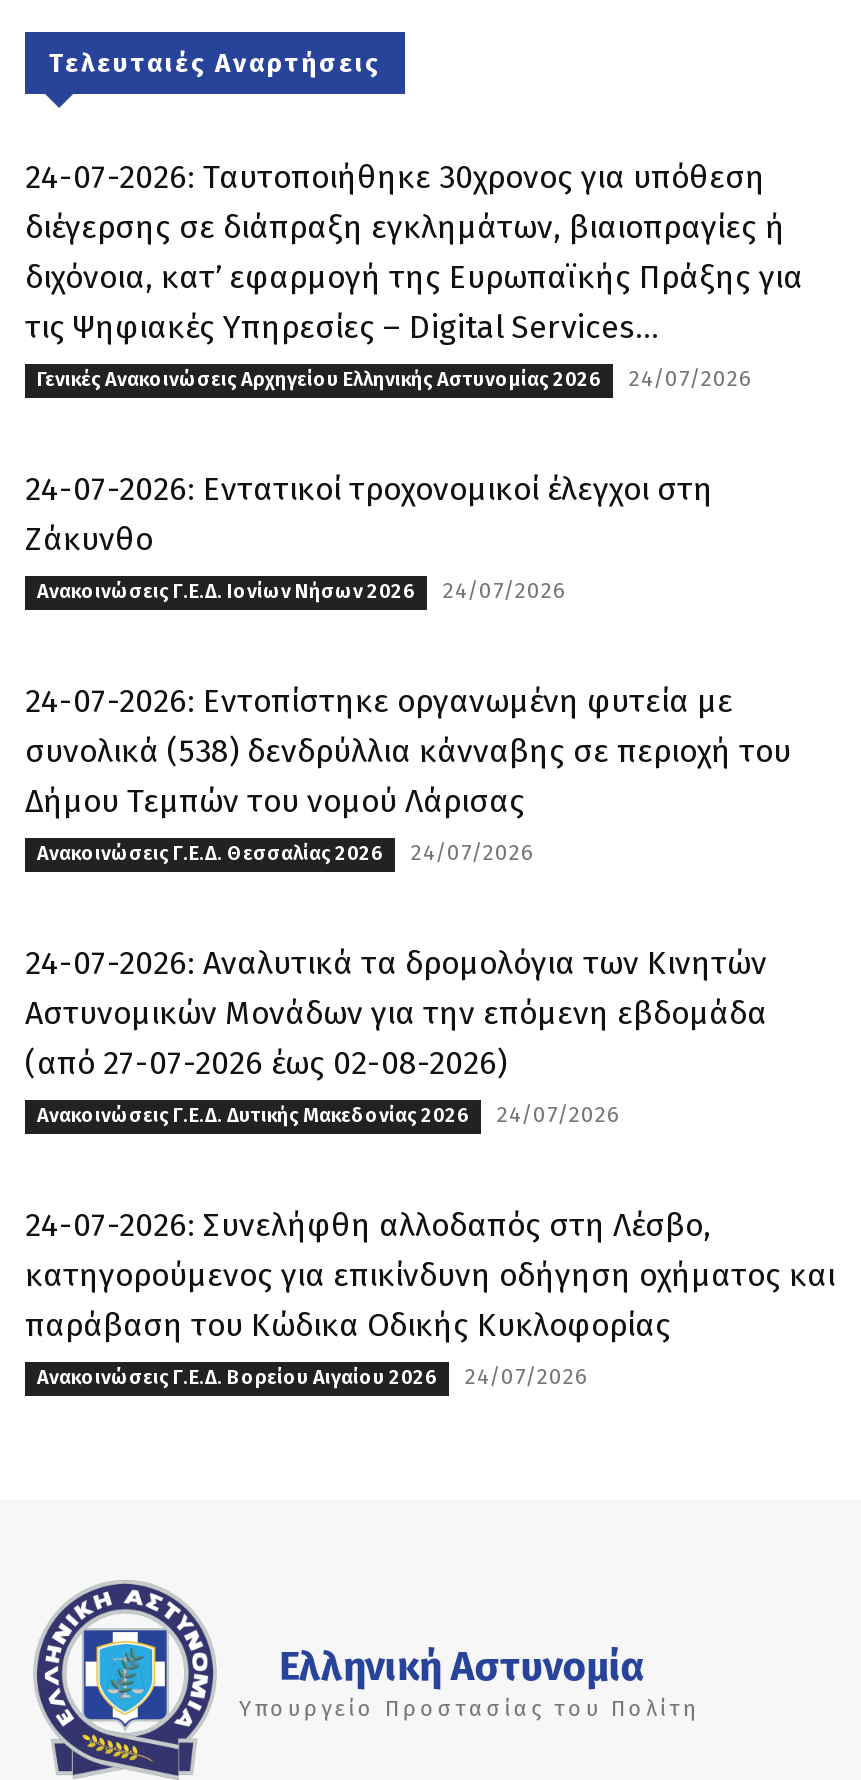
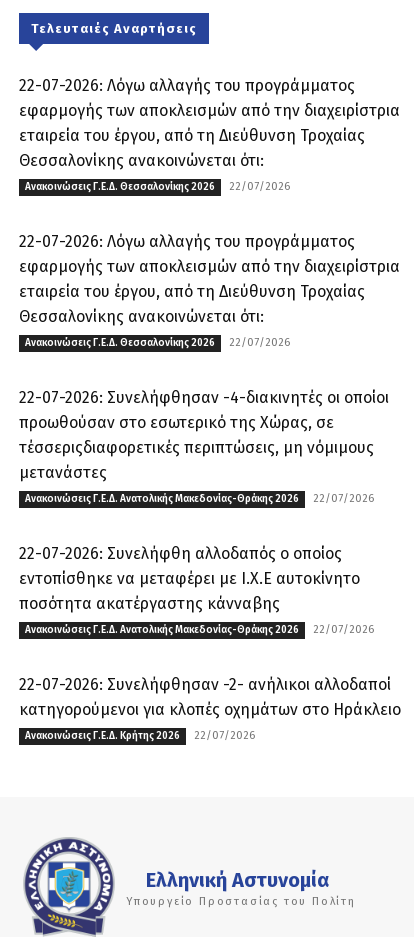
[25,157,803,345] 24-07-2026: Ταυτοποιήθηκε 30χρονος για υπόθεση | διέγερσης σε διάπραξη εγκλημάτων, βιαιοπραγίες ή | διχόνοια, κατ’ εφαρμογή της Ευρωπαϊκής Πράξης για | τις Ψηφιακές Υπηρεσίες – Digital Services... -> [19,76,400,170] 22-07-2026: Λόγω αλλαγής του προγράμματος | εφαρμογής των αποκλεισμών από την διαχειρίστρια | εταιρεία του έργου, από τη Διεύθυνση Τροχαίας | Θεσσαλονίκης ανακοινώνεται ότι:
[37,365,751,391] Γενικές Ανακοινώσεις Αρχηγείου Ελληνικής Αστυνομίας 2026 | 24/07/2026 -> [25,180,290,193] Ανακοινώσεις Γ.Ε.Δ. Θεσσαλονίκης 2026 | 22/07/2026
[25,469,713,557] 24-07-2026: Εντατικοί τροχονομικοί έλεγχοι στη | Ζάκυνθο -> [19,232,400,326] 22-07-2026: Λόγω αλλαγής του προγράμματος | εφαρμογής των αποκλεισμών από την διαχειρίστρια | εταιρεία του έργου, από τη Διεύθυνση Τροχαίας | Θεσσαλονίκης ανακοινώνεται ότι:
[37,577,565,603] Ανακοινώσεις Γ.Ε.Δ. Ιονίων Νήσων 2026 | 24/07/2026 -> [25,336,290,349] Ανακοινώσεις Γ.Ε.Δ. Θεσσαλονίκης 2026 | 22/07/2026
[25,681,791,819] 24-07-2026: Εντοπίστηκε οργανωμένη φυτεία με | συνολικά (538) δενδρύλλια κάνναβης σε περιοχή του | Δήμου Τεμπών του νομού Λάρισας -> [19,388,389,482] 22-07-2026: Συνελήφθησαν -4-διακινητές οι οποίοι | προωθούσαν στο εσωτερικό της Χώρας, σε | τέσσεριςδιαφορετικές περιπτώσεις, μη νόμιμους | μετανάστες
[37,839,533,865] Ανακοινώσεις Γ.Ε.Δ. Θεσσαλίας 2026 | 24/07/2026 -> [25,492,374,505] Ανακοινώσεις Γ.Ε.Δ. Ανατολικής Μακεδονίας-Θράκης 2026 | 22/07/2026
[25,943,767,1081] 24-07-2026: Αναλυτικά τα δρομολόγια των Κινητών | Αστυνομικών Μονάδων για την επόμενη εβδομάδα | (από 27-07-2026 έως 02-08-2026) -> [19,544,360,613] 22-07-2026: Συνελήφθη αλλοδαπός ο οποίος | εντοπίσθηκε να μεταφέρει με Ι.Χ.Ε αυτοκίνητο | ποσότητα ακατέργαστης κάνναβης
[37,1101,619,1127] Ανακοινώσεις Γ.Ε.Δ. Δυτικής Μακεδονίας 2026 | 24/07/2026 -> [25,623,374,636] Ανακοινώσεις Γ.Ε.Δ. Ανατολικής Μακεδονίας-Θράκης 2026 | 22/07/2026
[25,1205,835,1343] 24-07-2026: Συνελήφθη αλλοδαπός στη Λέσβο, | κατηγορούμενος για επικίνδυνη οδήγηση οχήματος και | παράβαση του Κώδικα Οδικής Κυκλοφορίας -> [19,675,401,719] 22-07-2026: Συνελήφθησαν -2- ανήλικοι αλλοδαποί | κατηγορούμενοι για κλοπές οχημάτων στο Ηράκλειο
[37,1363,587,1389] Ανακοινώσεις Γ.Ε.Δ. Βορείου Αιγαίου 2026 | 24/07/2026 -> [25,729,255,742] Ανακοινώσεις Γ.Ε.Δ. Κρήτης 2026 | 22/07/2026

